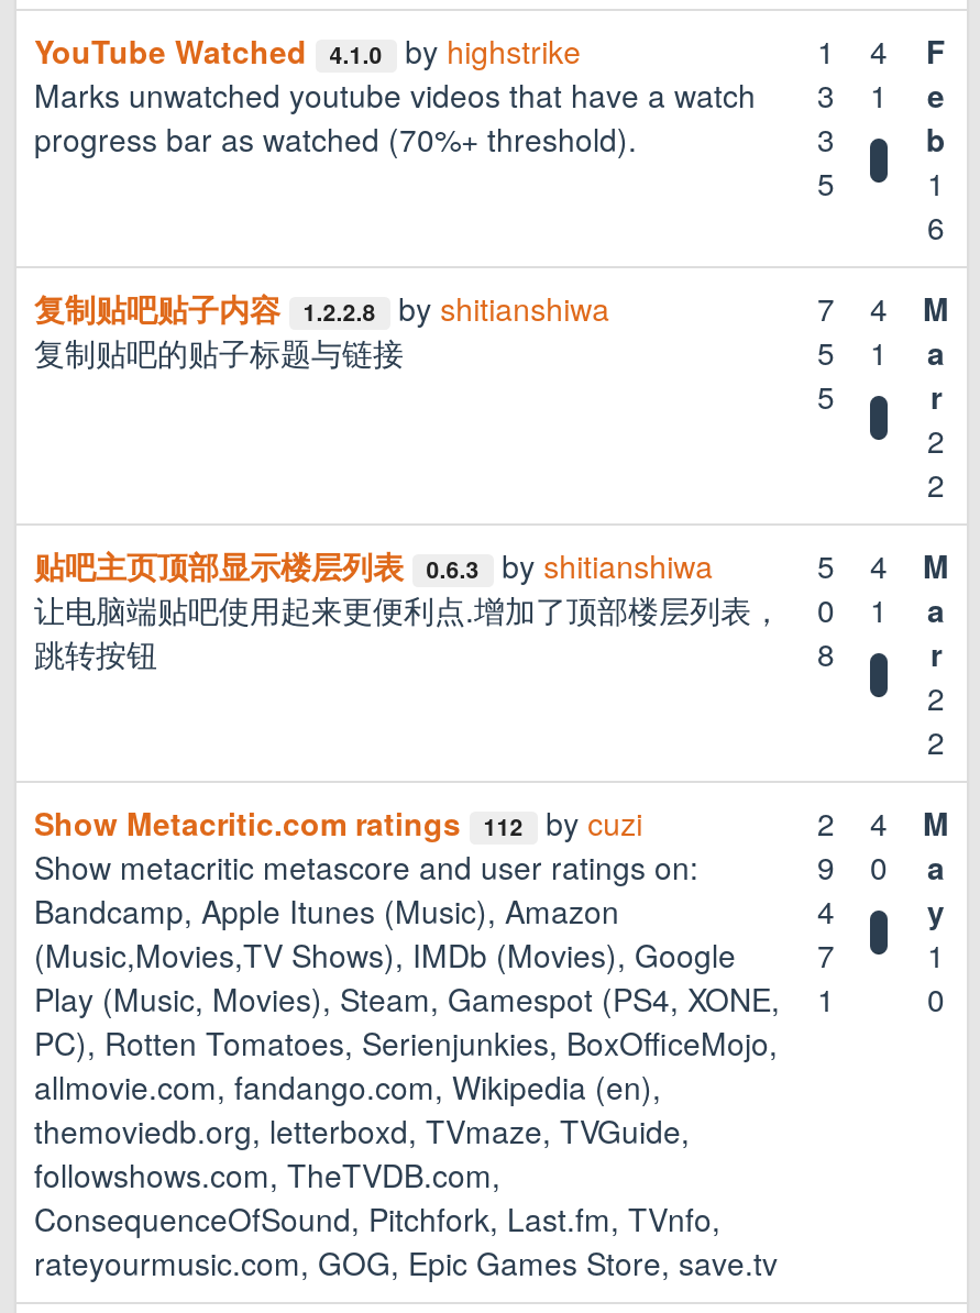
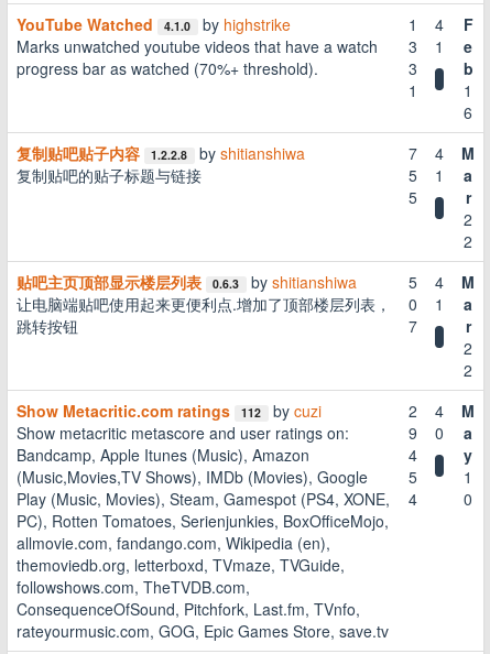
[817,161,835,205] 5 -> [409,79,417,101] 1
[817,631,835,675] 8 -> [409,315,417,337] 7
[34,933,835,977] (Music,Movies,TV Shows), IMDb (Movies), Google 7 -> [17,466,417,488] (Music,Movies,TV Shows), IMDb (Movies), Google 5
[34,977,835,1020] Play (Music, Movies), Steam, Gamespot (PS4, XONE, 1 -> [17,488,417,510] Play (Music, Movies), Steam, Gamespot (PS4, XONE, 4

